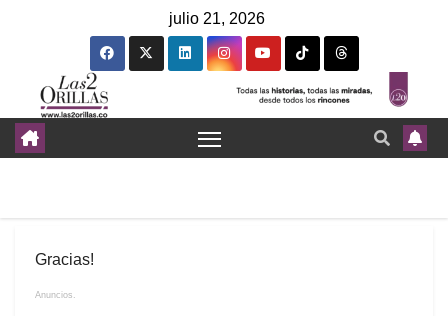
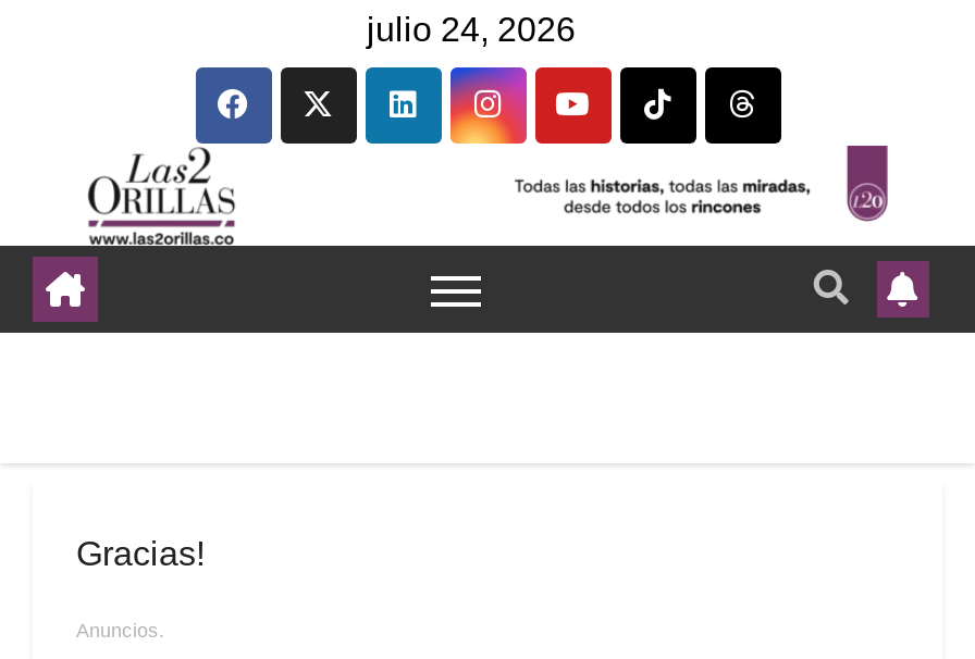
[168,10,264,27] julio 21, 2026 -> [367,11,576,48] julio 24, 2026

